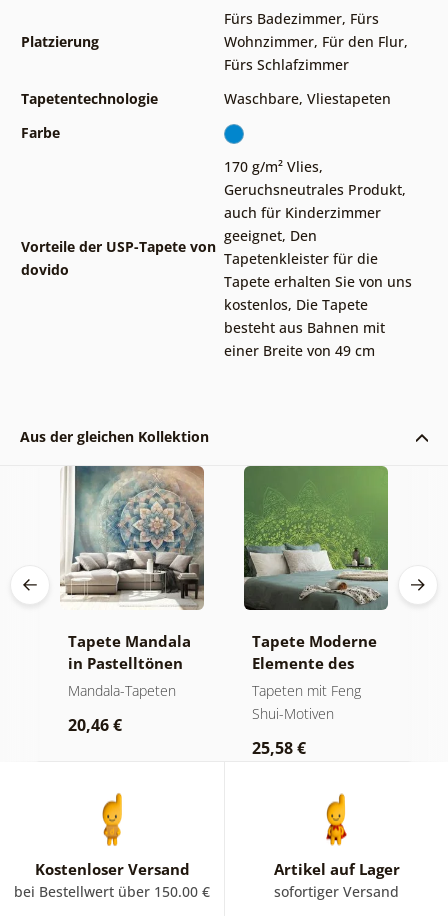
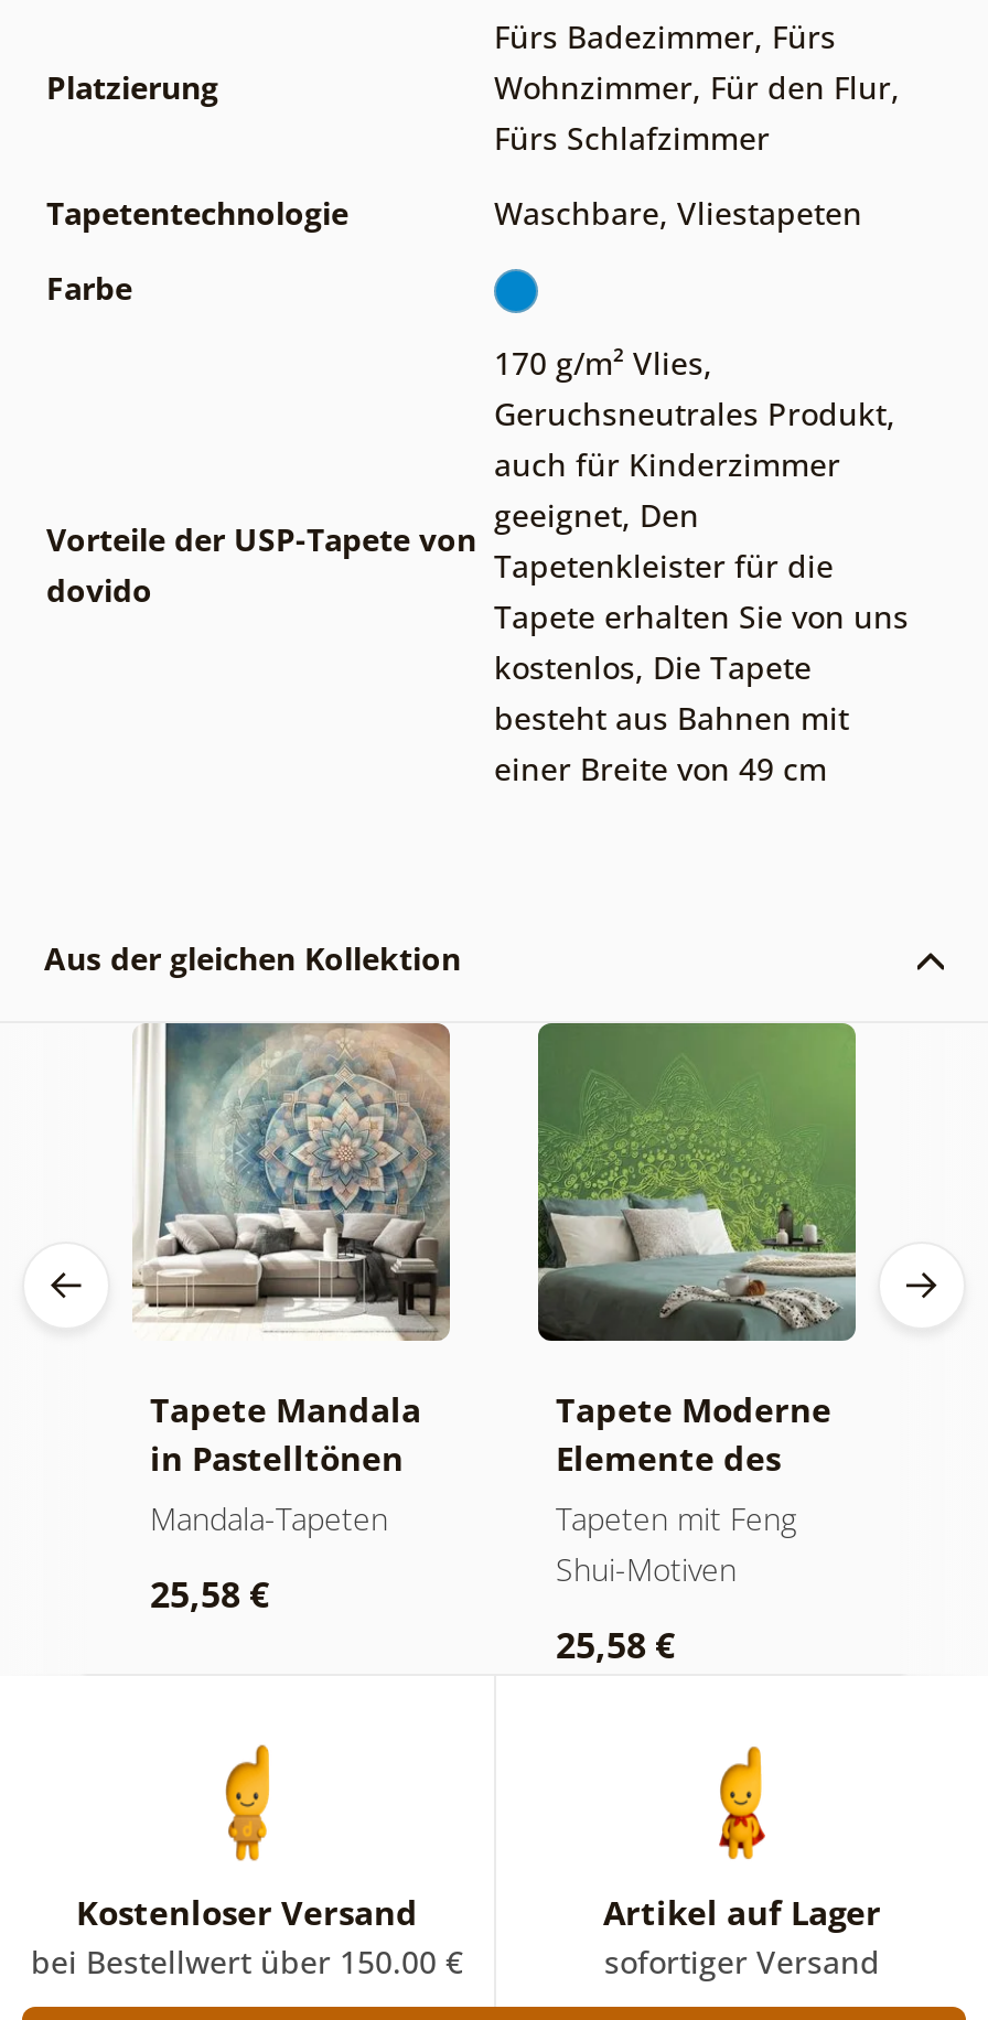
[68,714,122,736] 20,46 € -> [150,1570,269,1618] 25,58 €

